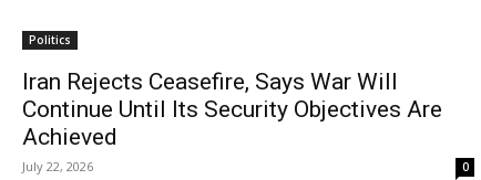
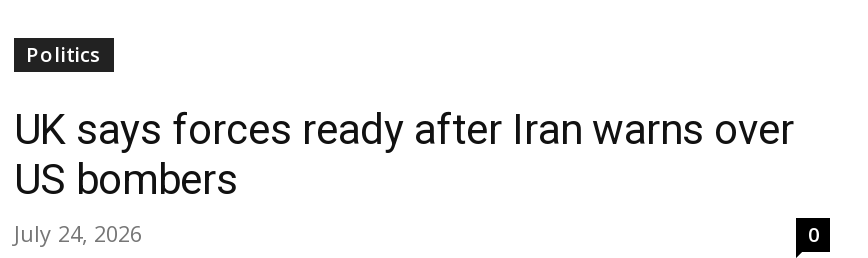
[22,68,442,174] Iran Rejects Ceasefire, Says War Will | Continue Until Its Security Objectives Are | Achieved | July 22, 2026 -> [14,106,794,248] UK says forces ready after Iran warns over | US bombers | July 24, 2026

